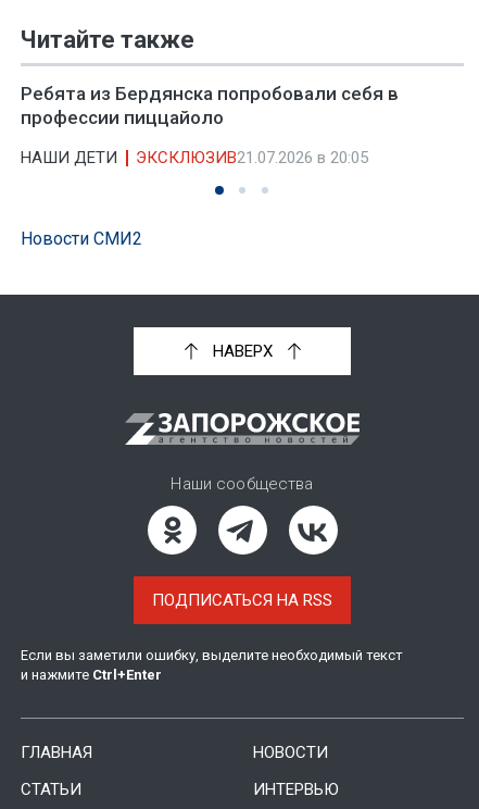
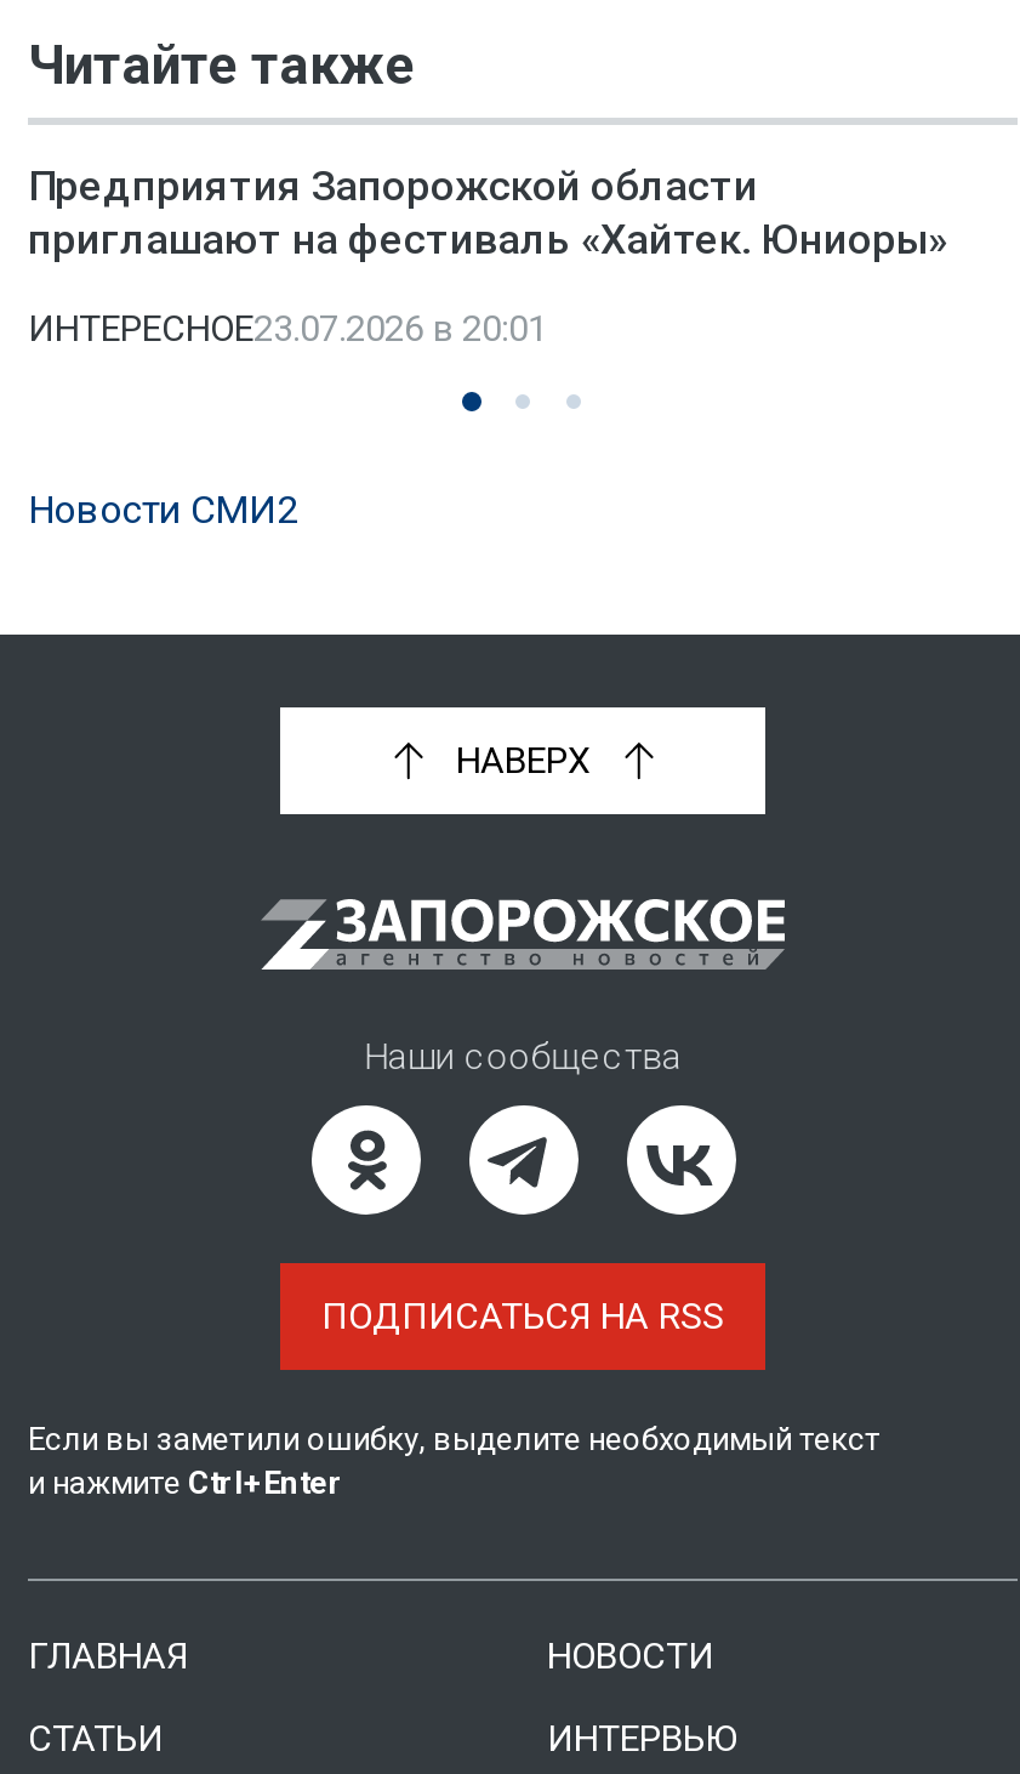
[21,83,399,128] Ребята из Бердянска попробовали себя в | профессии пиццайоло -> [28,161,947,263] Предприятия Запорожской области | приглашают на фестиваль «Хайтек. Юниоры»
[21,148,368,167] НАШИ ДЕТИ | ЭКСКЛЮЗИВ21.07.2026 в 20:05 -> [28,307,547,351] ИНТЕРЕСНОЕ23.07.2026 в 20:01

